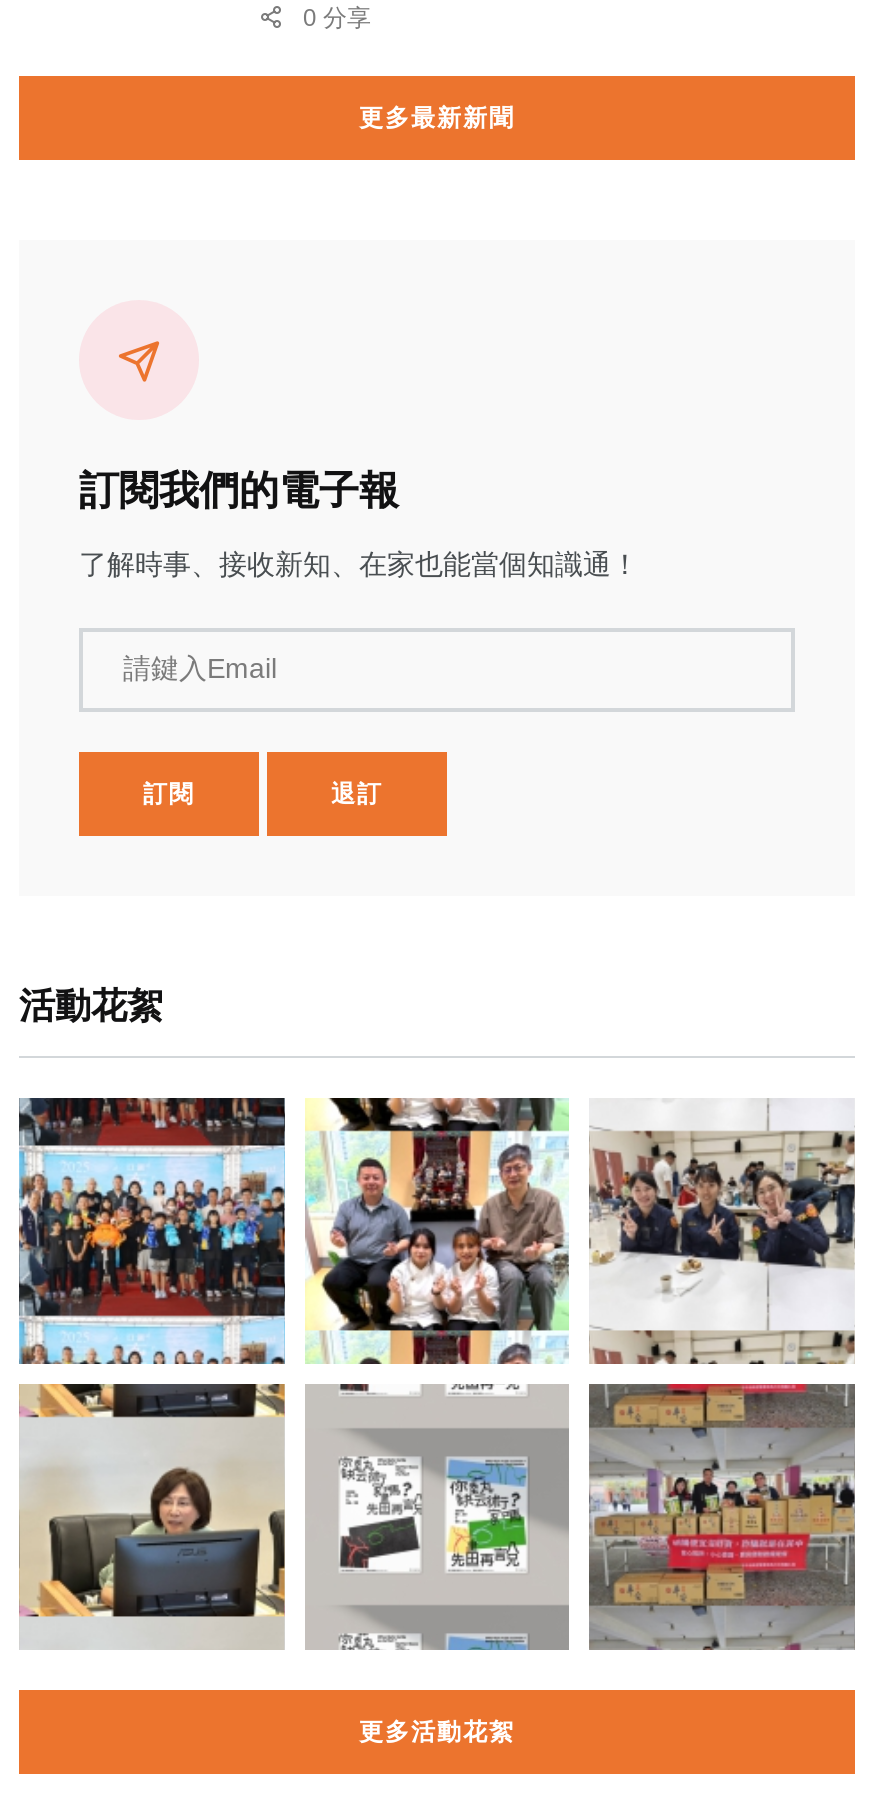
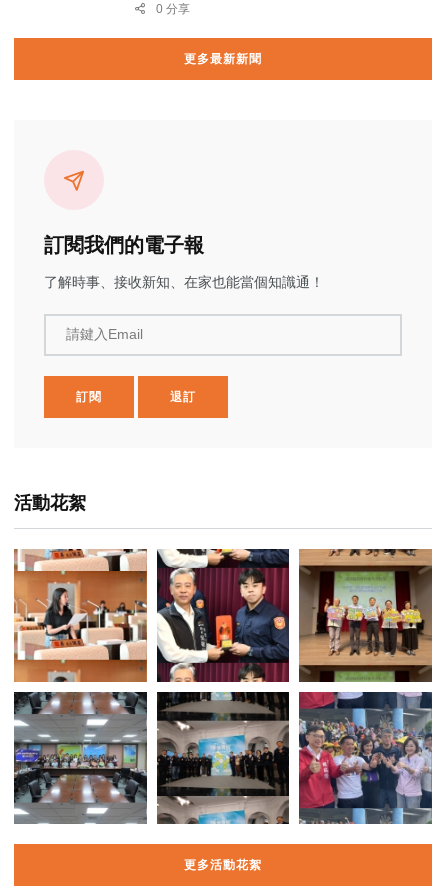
[17,1096,287,1366] [image] -> [13,549,148,683] [image]
[305,1096,569,1366] [image] -> [156,548,290,683] [image]
[589,1098,855,1366] [image] -> [298,548,433,683] [image]
[19,1382,287,1648] [image] -> [13,691,148,824] [image]
[305,1382,569,1652] [image] -> [156,691,290,825] [image]
[587,1382,857,1652] [image] -> [298,691,432,825] [image]

